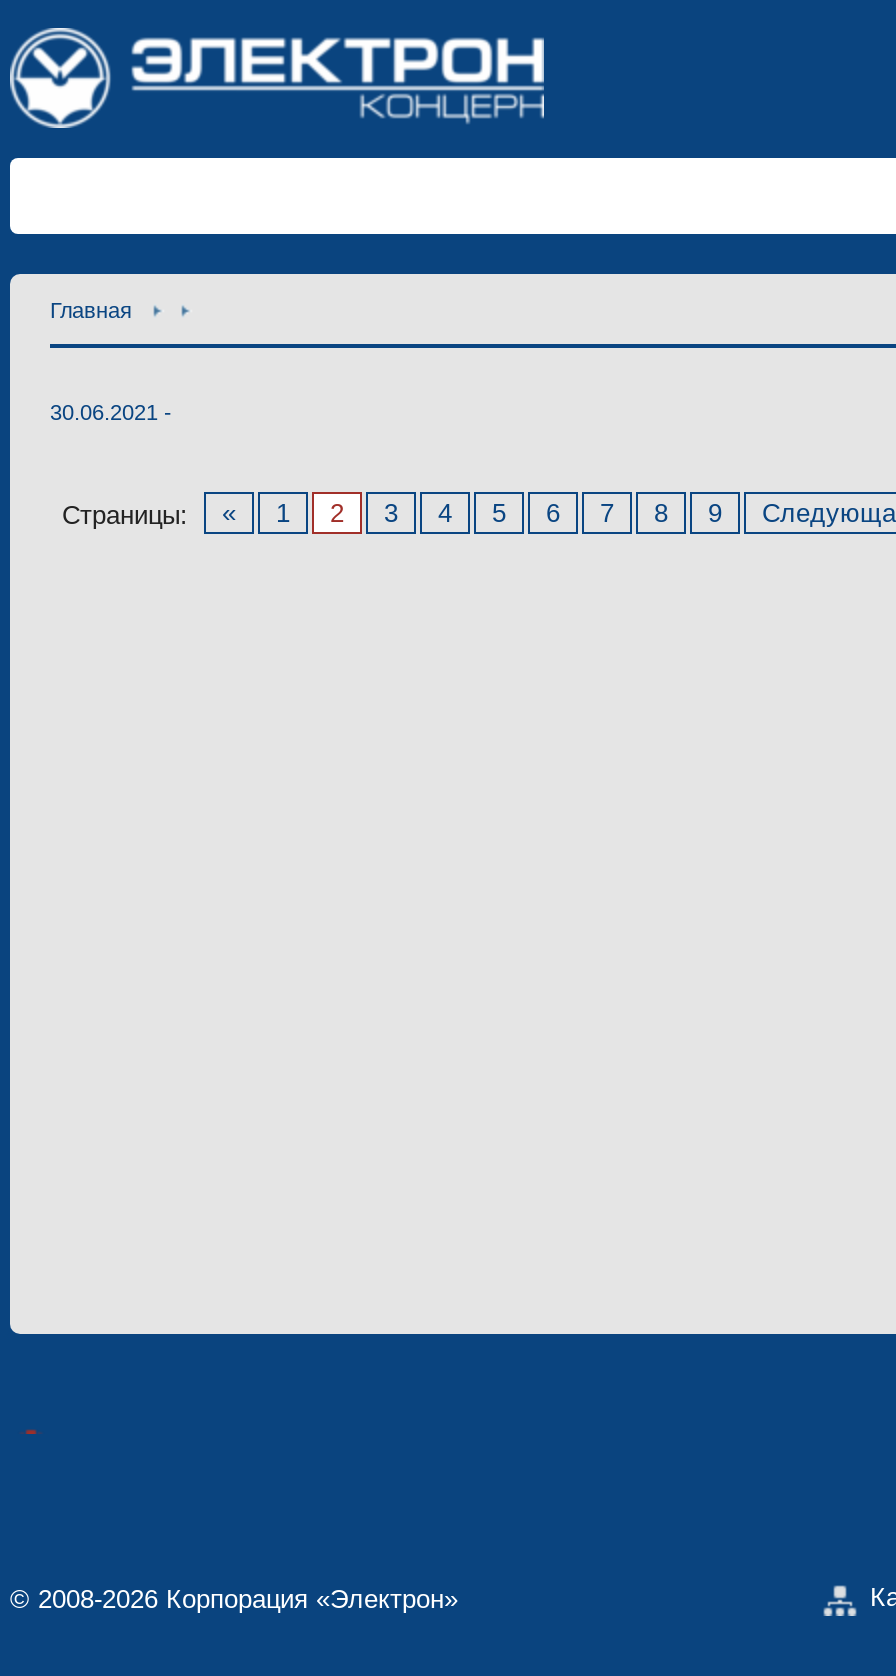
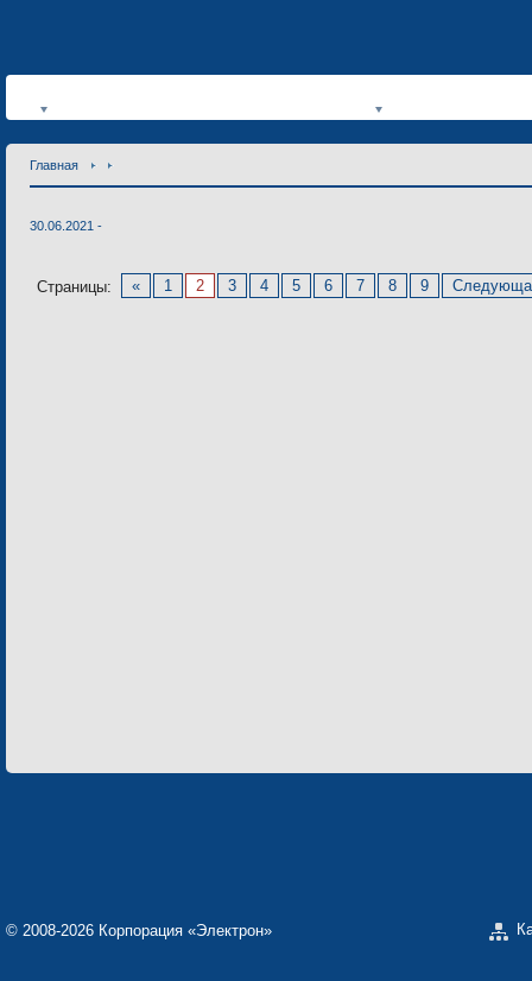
[8,26,112,130] [image] -> none
[130,36,546,124] [image] -> none

